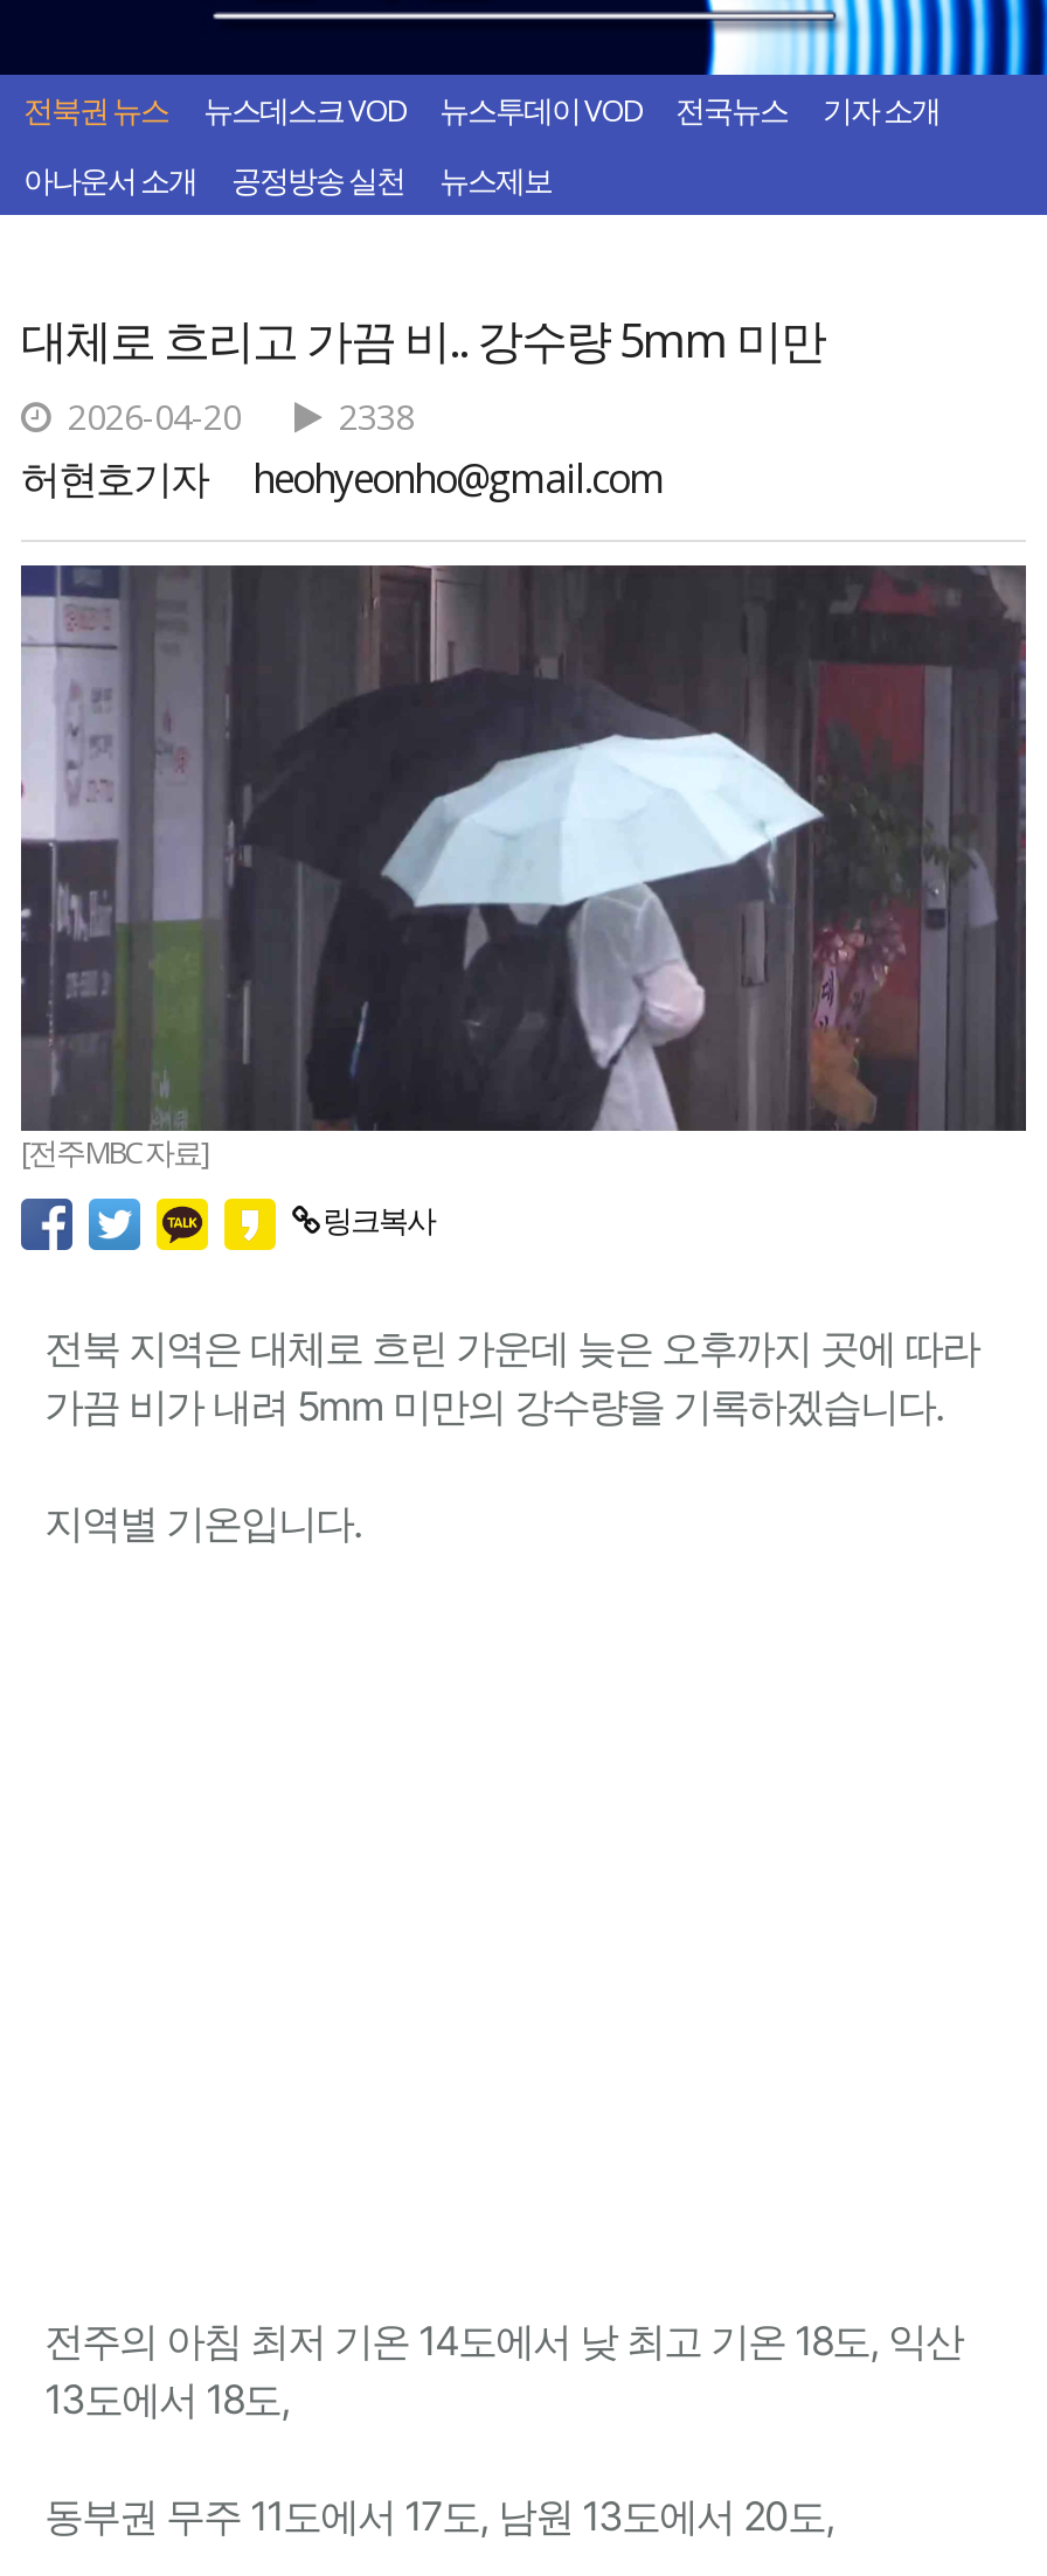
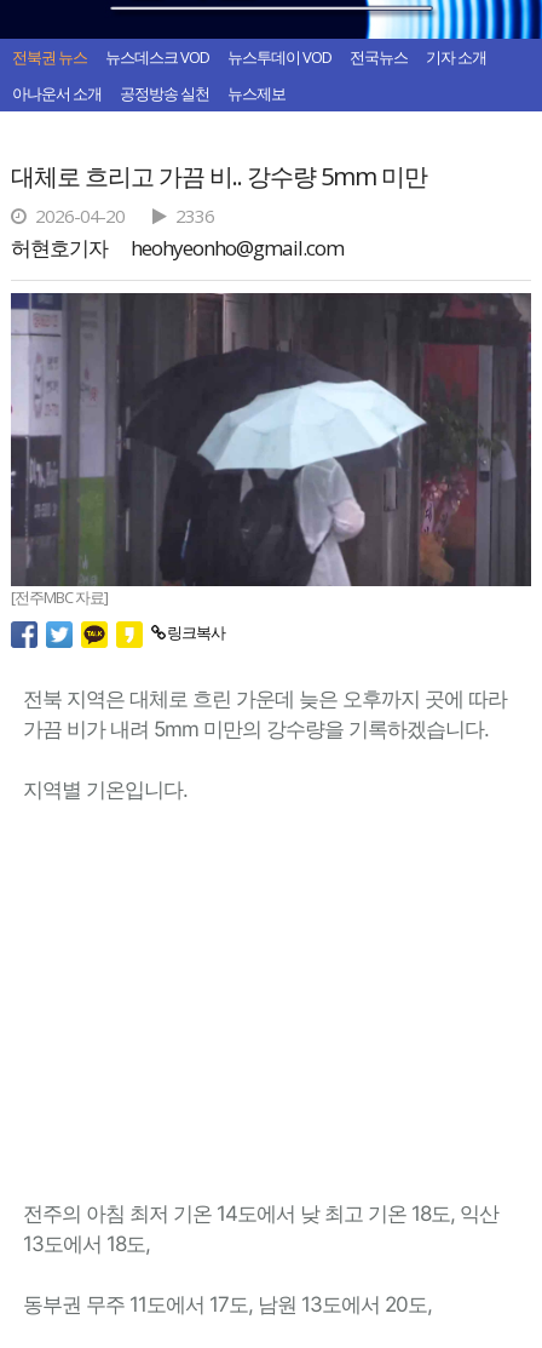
[61,393,414,439] 2026-04-20 2338 -> [31,203,214,228] 2026-04-20 2336

